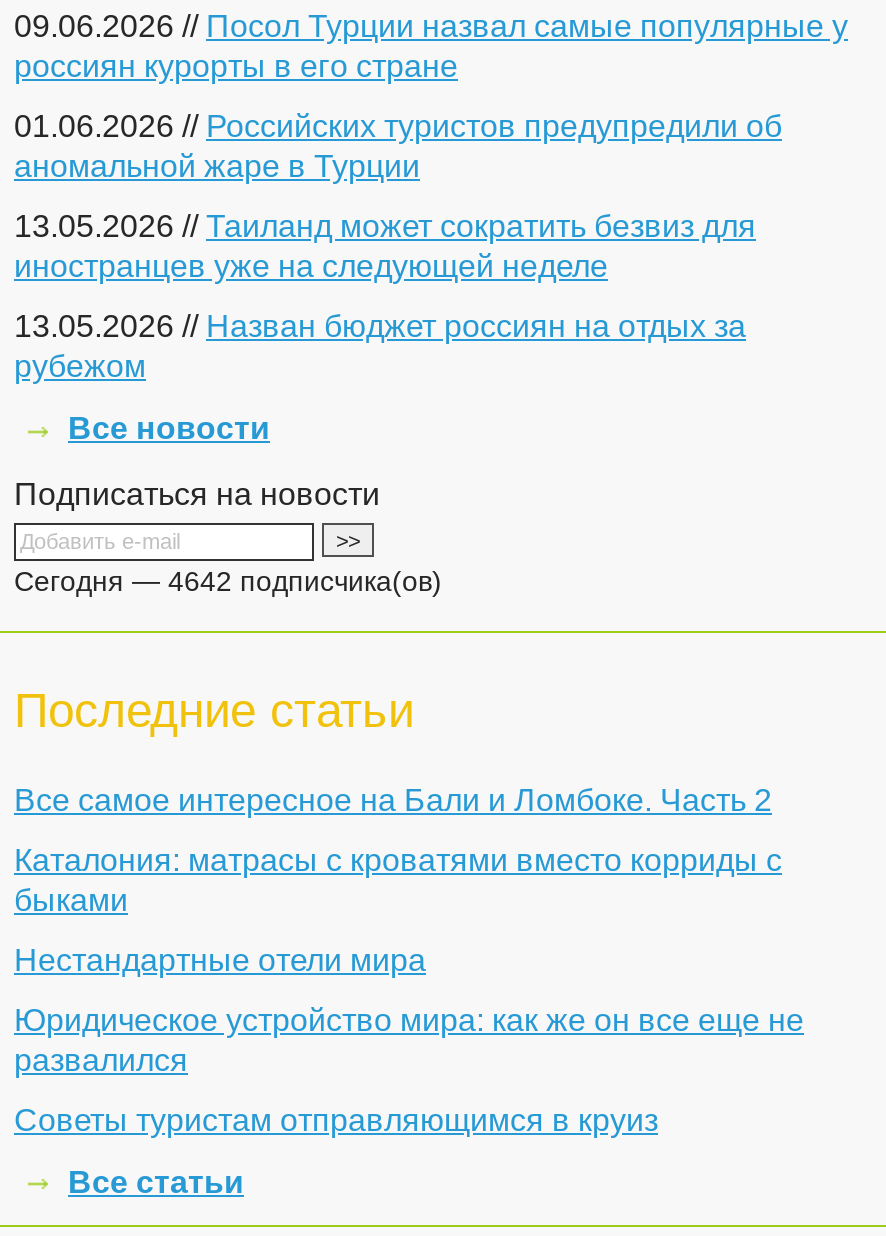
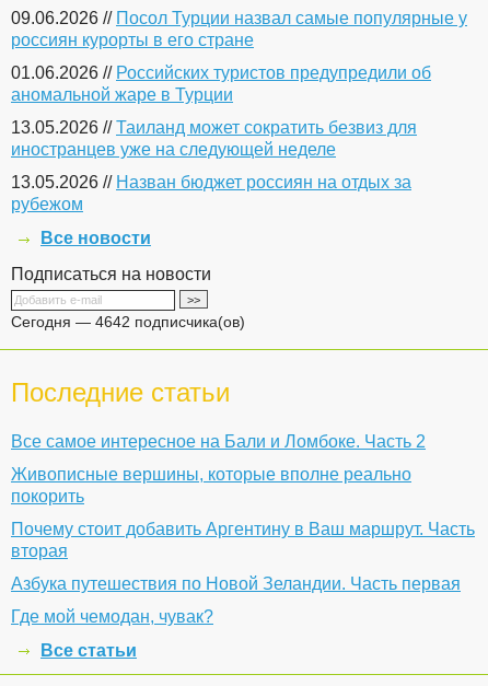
[14,843,782,917] Каталония: матрасы с кроватями вместо корриды с | быками -> [11,465,411,505] Живописные вершины, которые вполне реально | покорить
[14,943,426,977] Нестандартные отели мира -> [11,520,475,560] Почему стоит добавить Аргентину в Ваш маршрут. Часть | вторая
[14,1003,804,1077] Юридическое устройство мира: как же он все еще не | развалился -> [11,574,461,593] Азбука путешествия по Новой Зеландии. Часть первая
[14,1103,658,1137] Советы туристам отправляющимся в круиз -> [11,607,213,626] Где мой чемодан, чувак?

